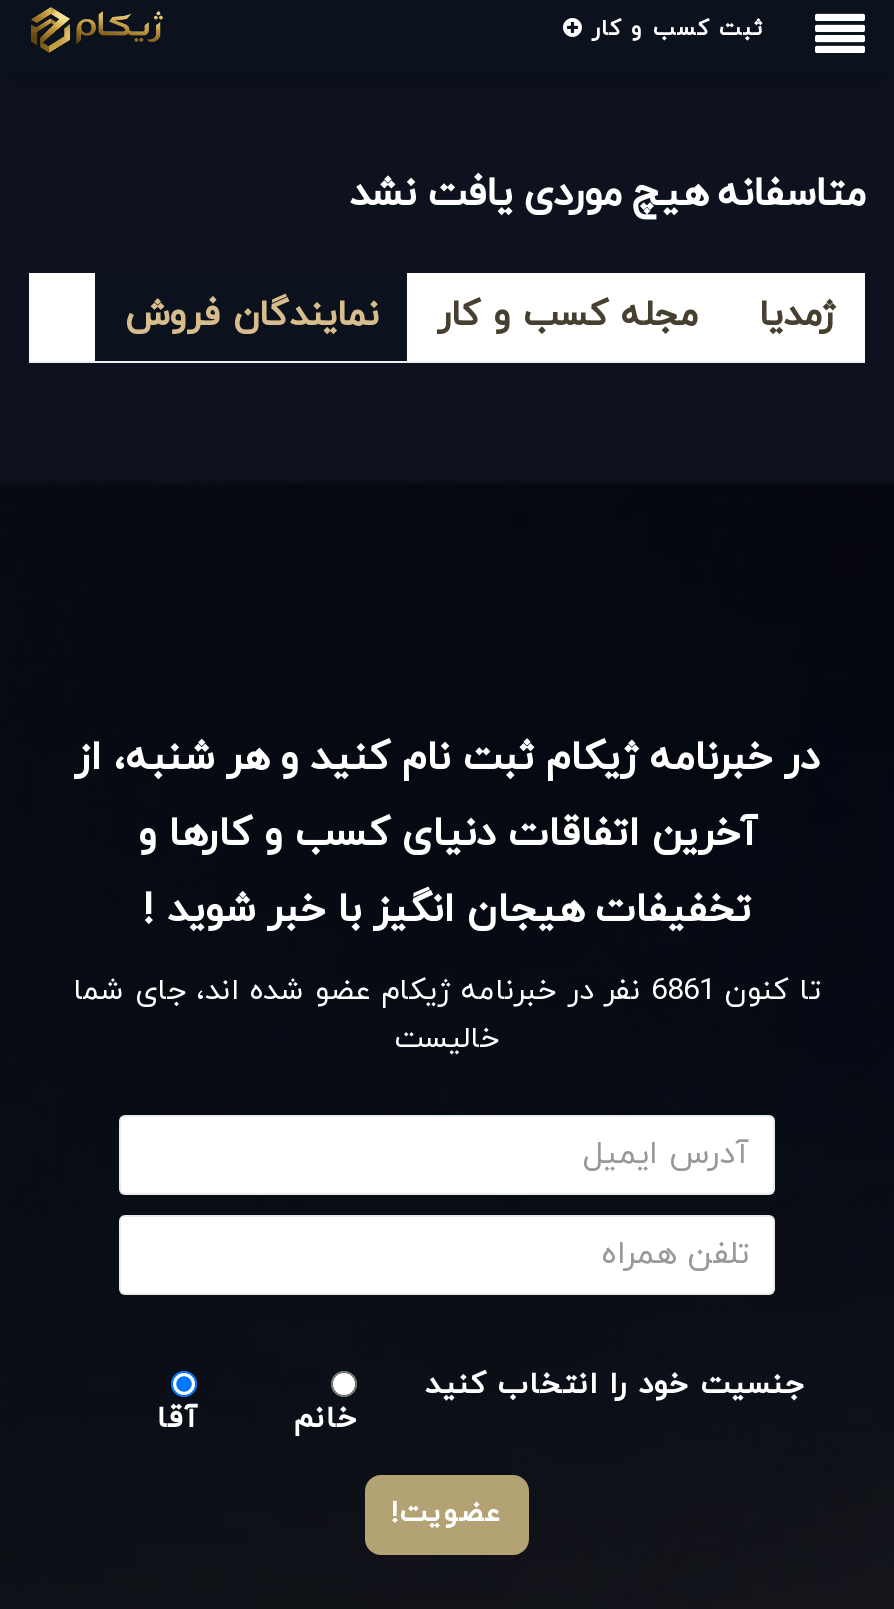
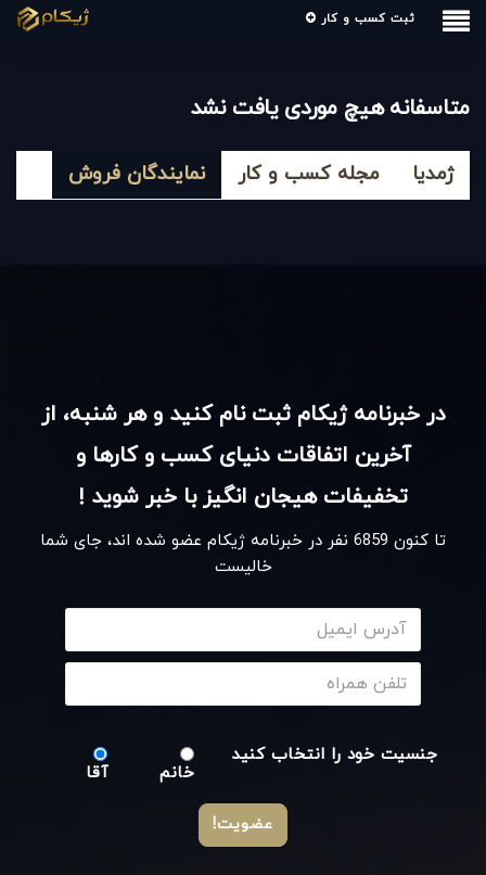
[73,971,821,1013] تا کنون 6861 نفر در خبرنامه ژیکام عضو شده اند، جای شما -> [40,530,446,553] تا کنون 6859 نفر در خبرنامه ژیکام عضو شده اند، جای شما

